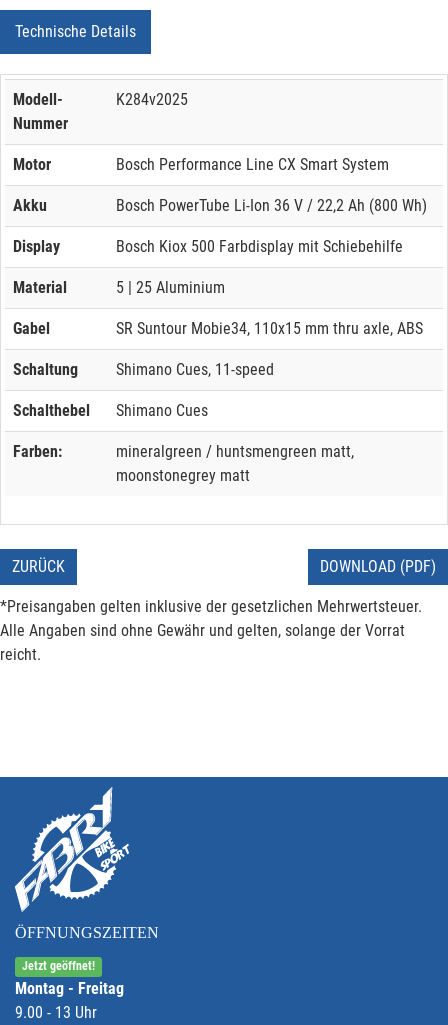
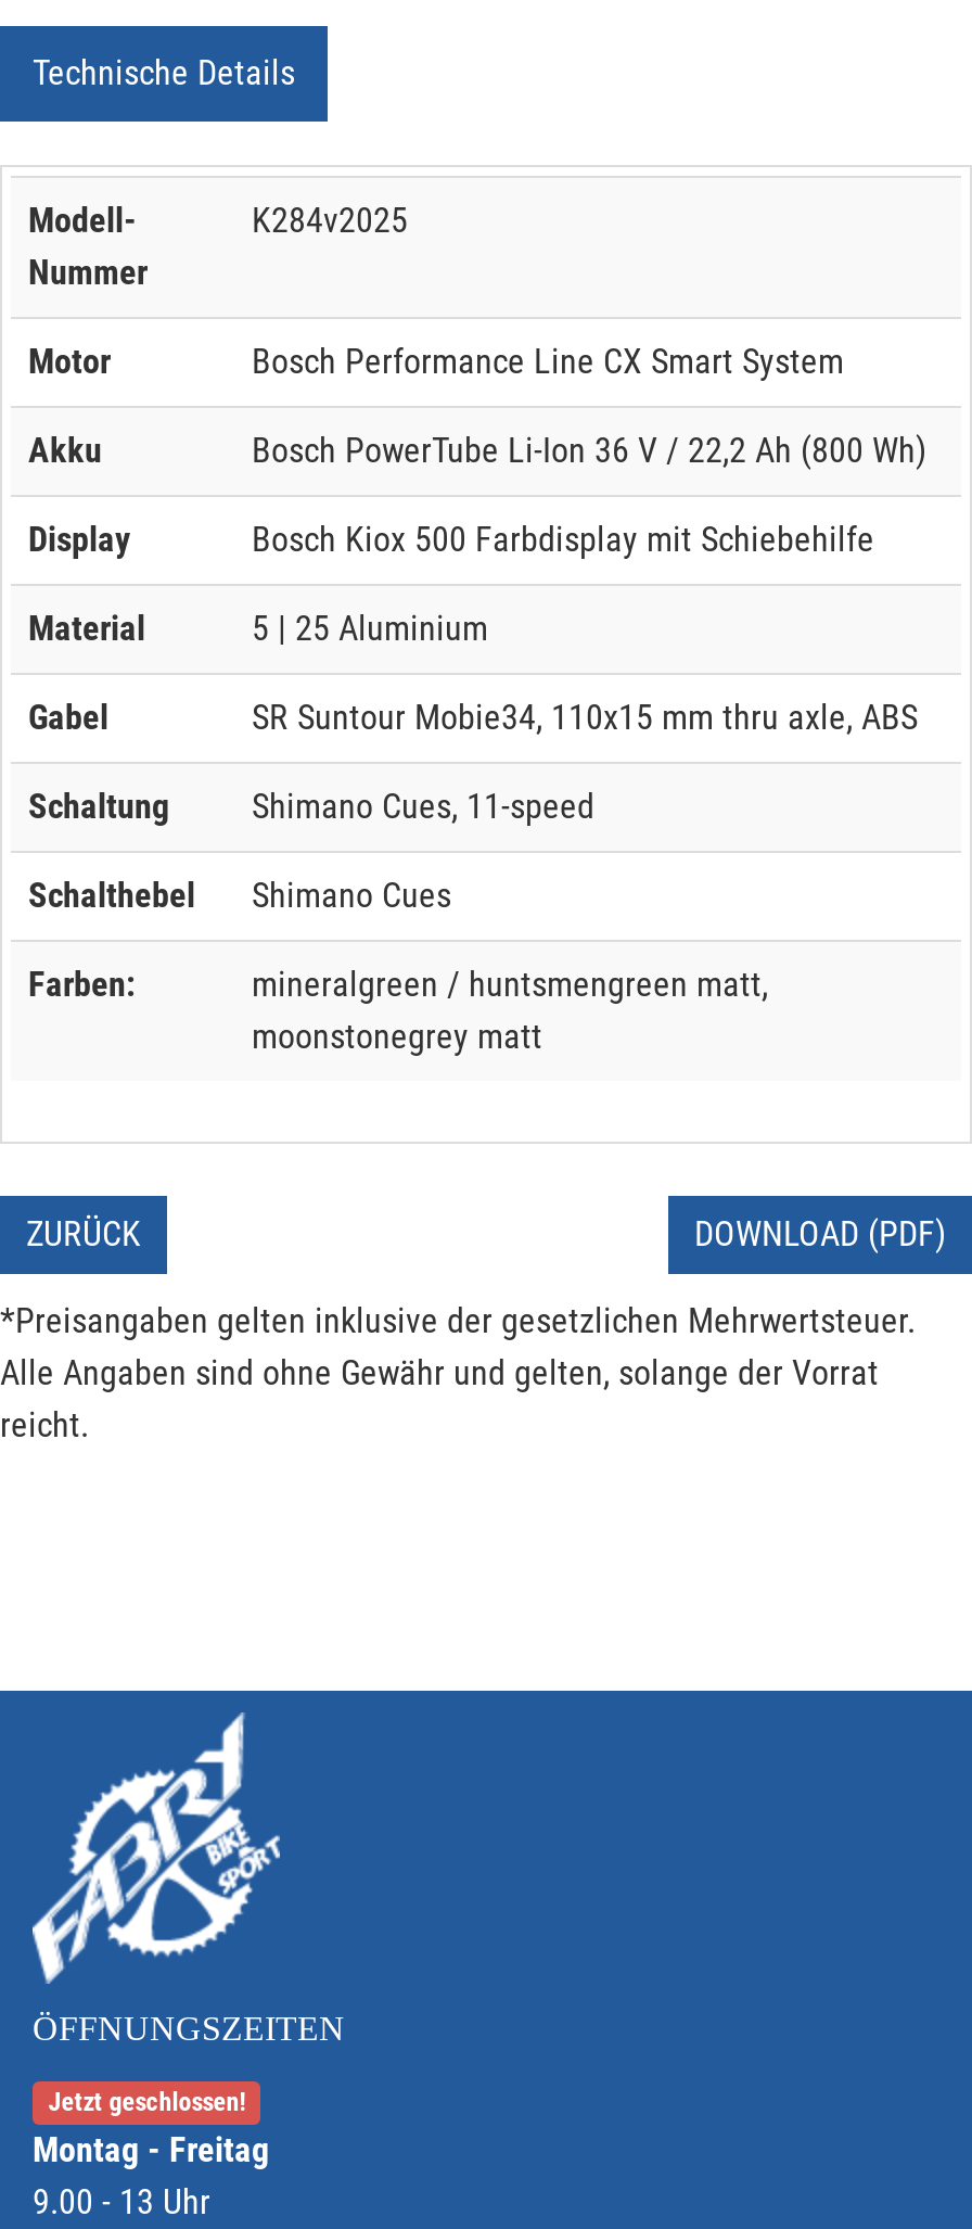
[22,959,95,973] Jetzt geöffnet! -> [48,2086,246,2116] Jetzt geschlossen!

